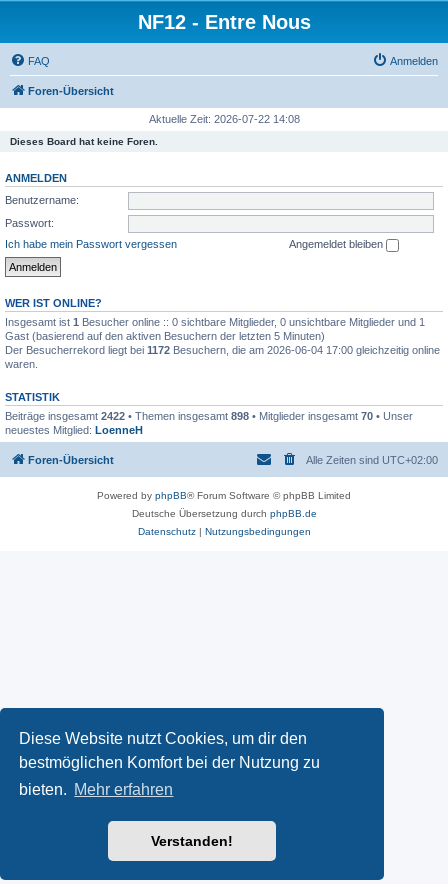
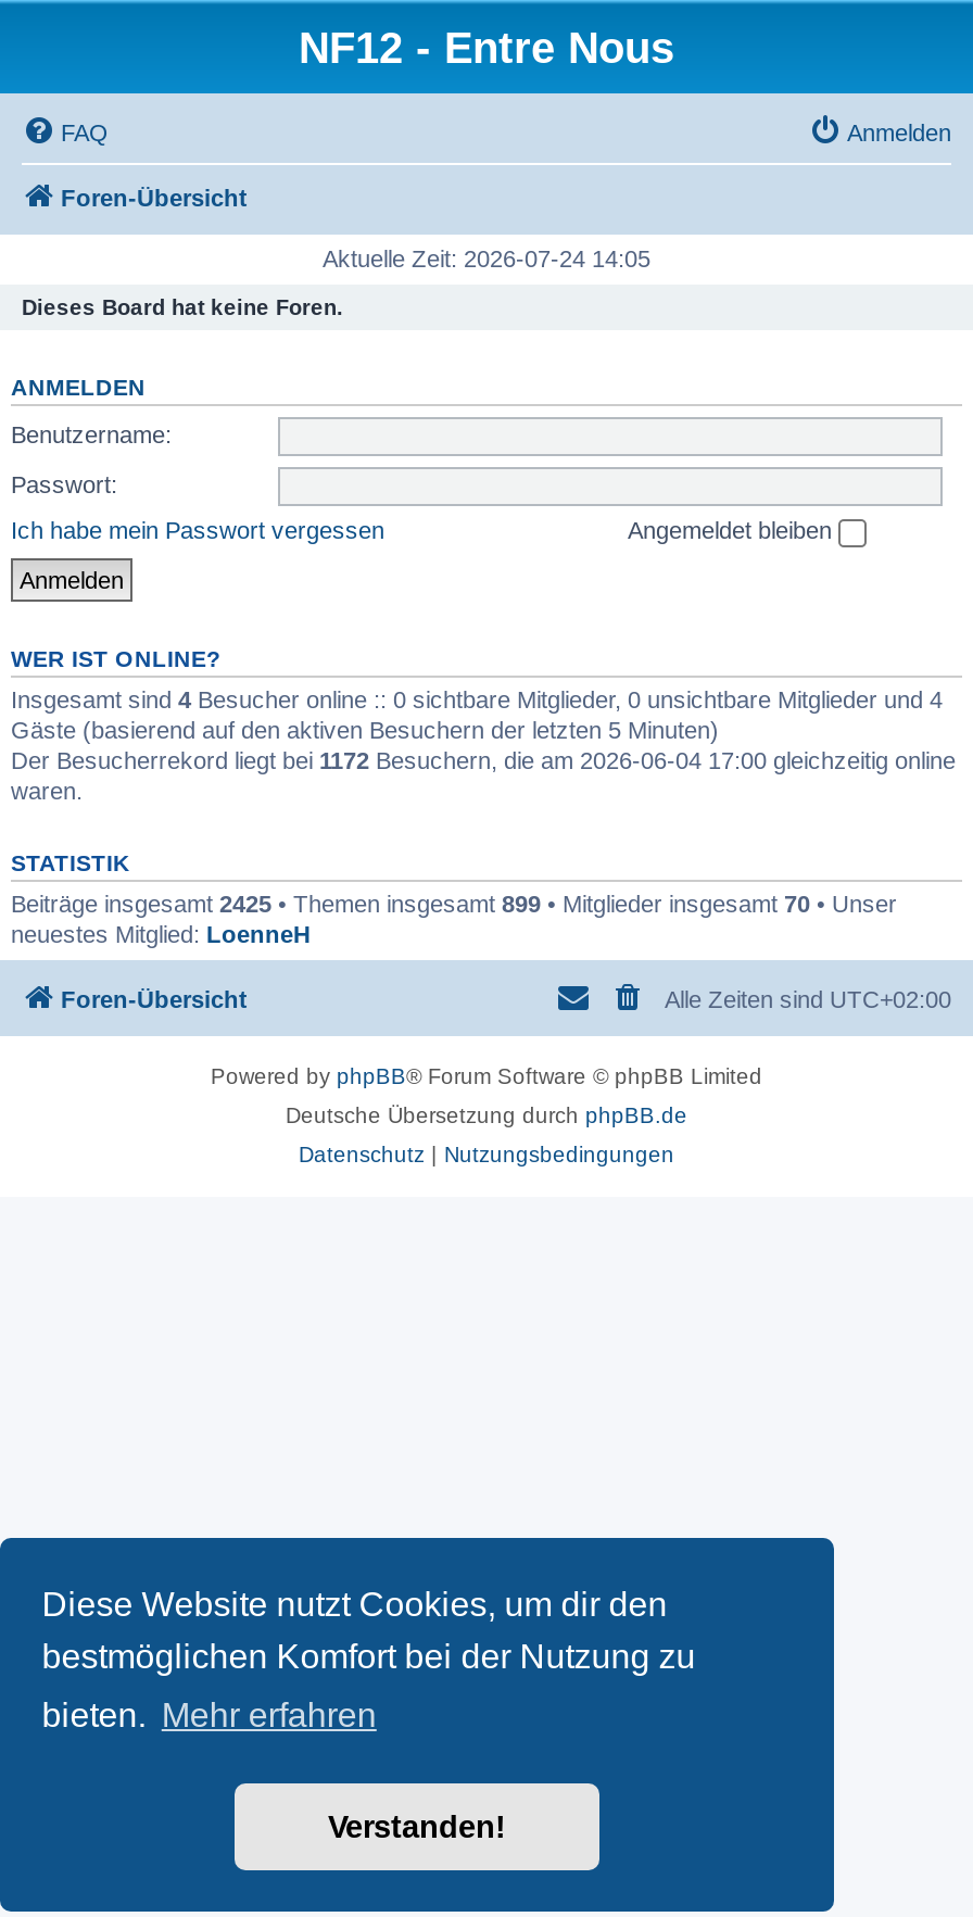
[148,113,299,125] Aktuelle Zeit: 2026-07-22 14:08 -> [323,245,650,272] Aktuelle Zeit: 2026-07-24 14:05
[5,316,425,328] Insgesamt ist 1 Besucher online :: 0 sichtbare Mitglieder, 0 unsichtbare Mitglieder und 1 -> [11,686,943,712] Insgesamt sind 4 Besucher online :: 0 sichtbare Mitglieder, 0 unsichtbare Mitglieder und 4
[5,330,325,342] Gast (basierend auf den aktiven Besuchern der letzten 5 Minuten) -> [11,716,719,742] Gäste (basierend auf den aktiven Besuchern der letzten 5 Minuten)
[5,410,413,422] Beiträge insgesamt 2422 • Themen insgesamt 898 • Mitglieder insgesamt 70 • Unser -> [11,890,897,916] Beiträge insgesamt 2425 • Themen insgesamt 899 • Mitglieder insgesamt 70 • Unser

